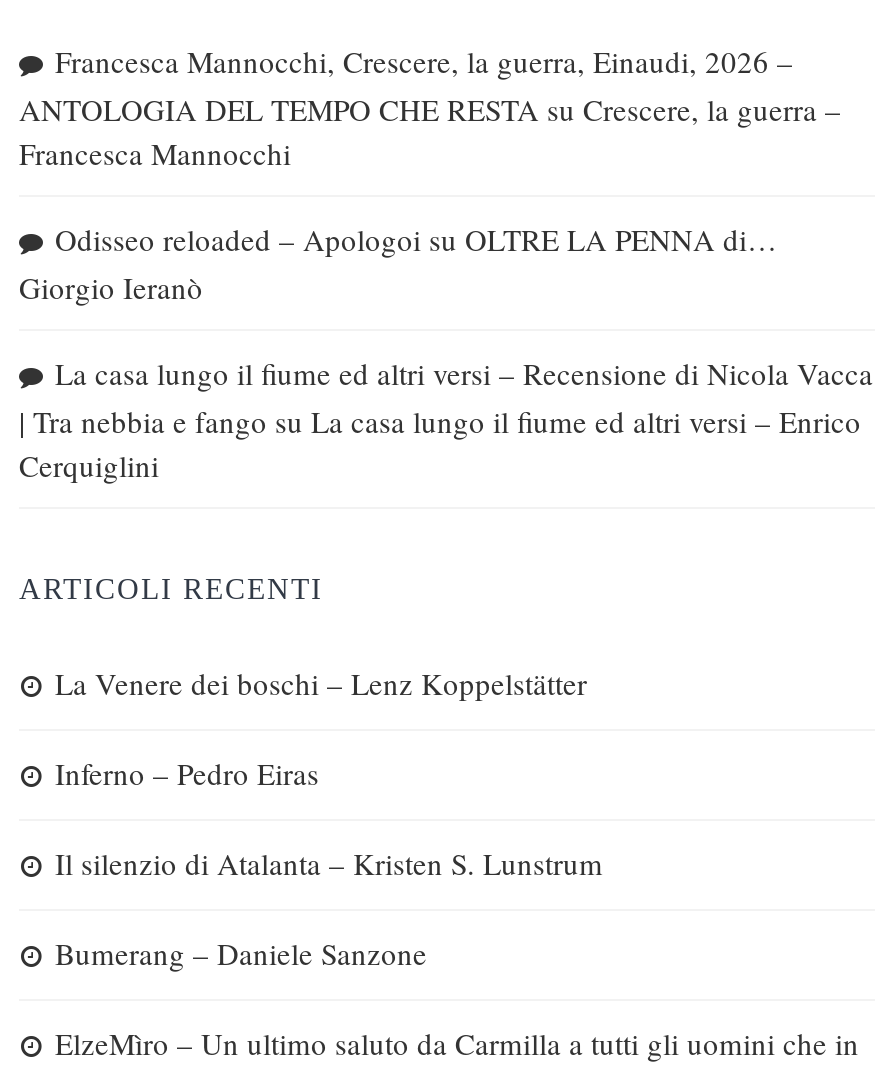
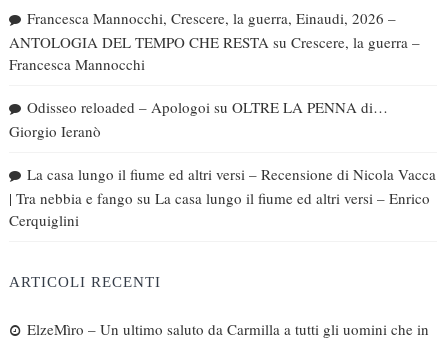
[55,663,603,973] La Venere dei boschi – Lenz Koppelstätter | Inferno – Pedro Eiras | Il silenzio di Atalanta – Kristen S. Lunstrum | Bumerang – Daniele Sanzone -> none

